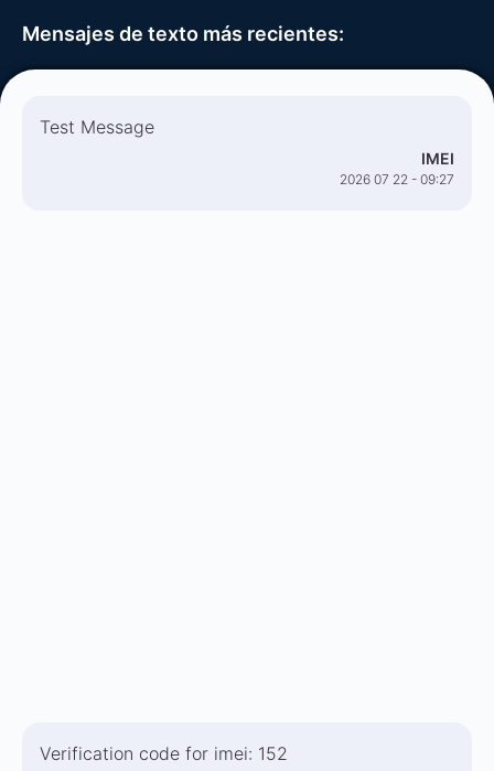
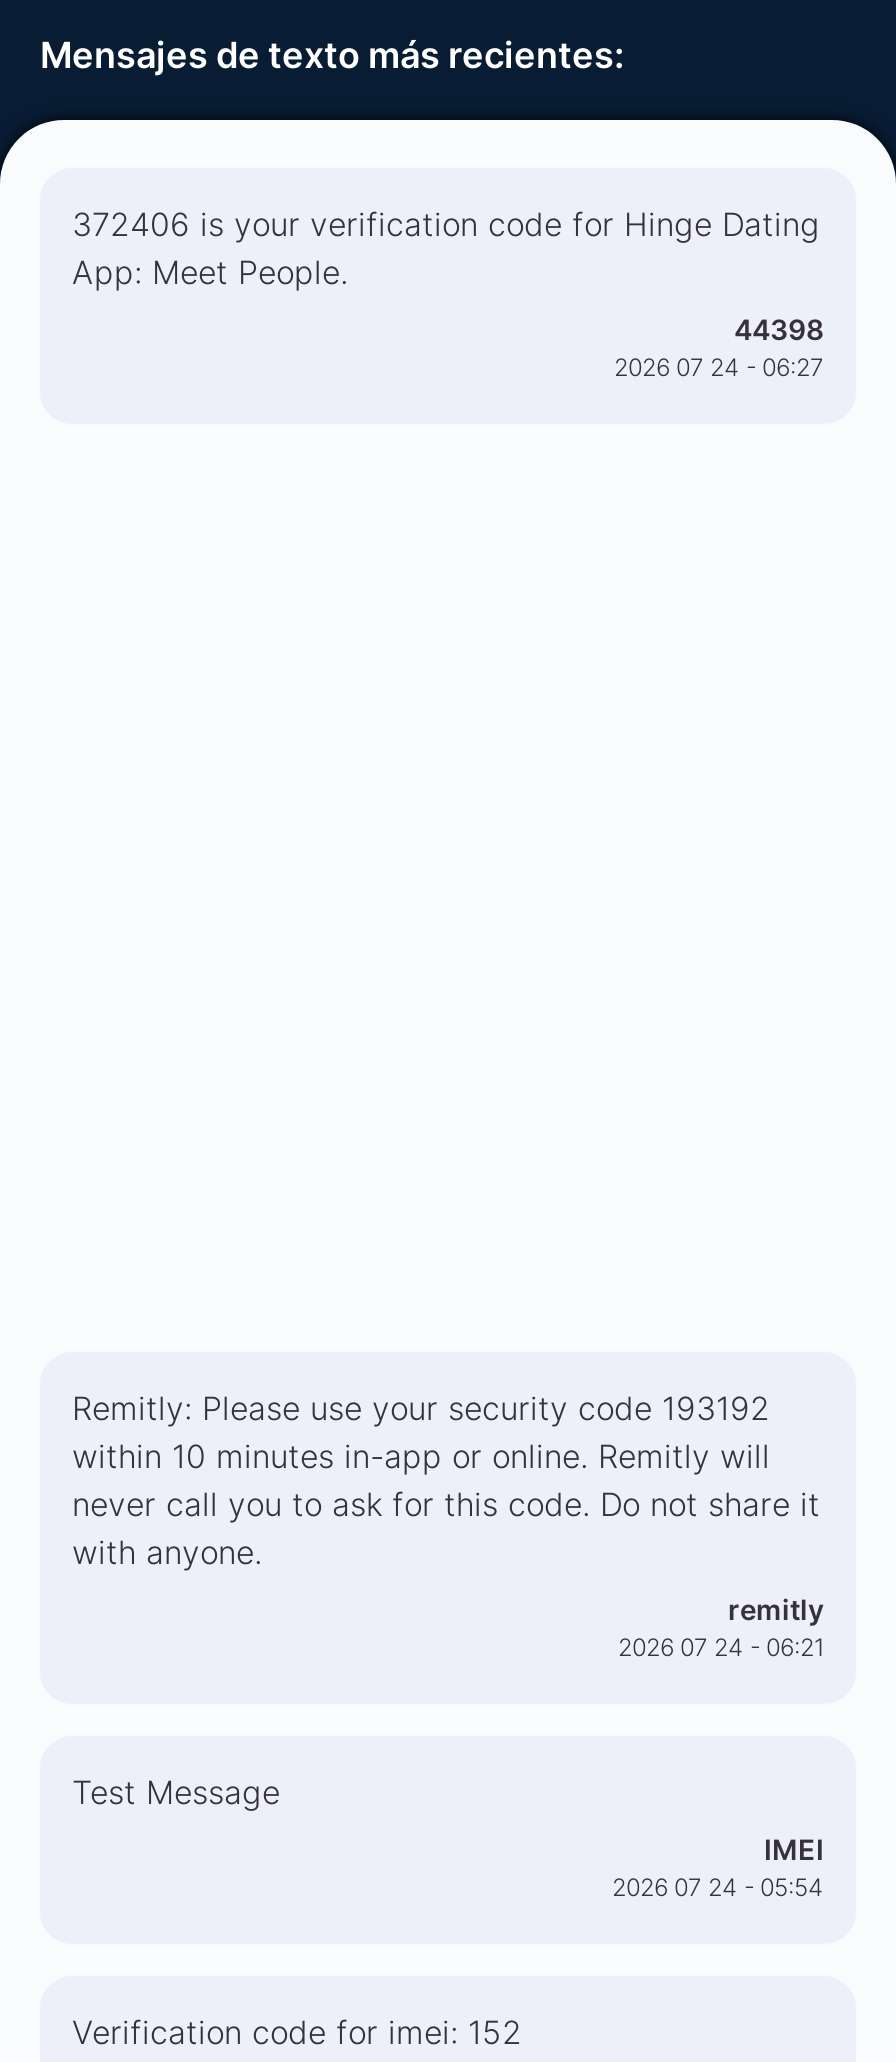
none -> [72,204,824,382] 372406 is your verification code for Hinge Dating | App: Meet People. | 44398 | 2026 07 24 - 06:27
none -> [72,1388,824,1662] Remitly: Please use your security code 193192 | within 10 minutes in-app or online. Remitly will | never call you to ask for this code. Do not share it | with anyone. | remitly | 2026 07 24 - 06:21
moved [40,116,454,168] -> [72,1772,824,1866]: Test Message | IMEI
[340,171,454,188] 2026 07 22 - 09:27 -> [612,1872,824,1902] 2026 07 24 - 05:54

